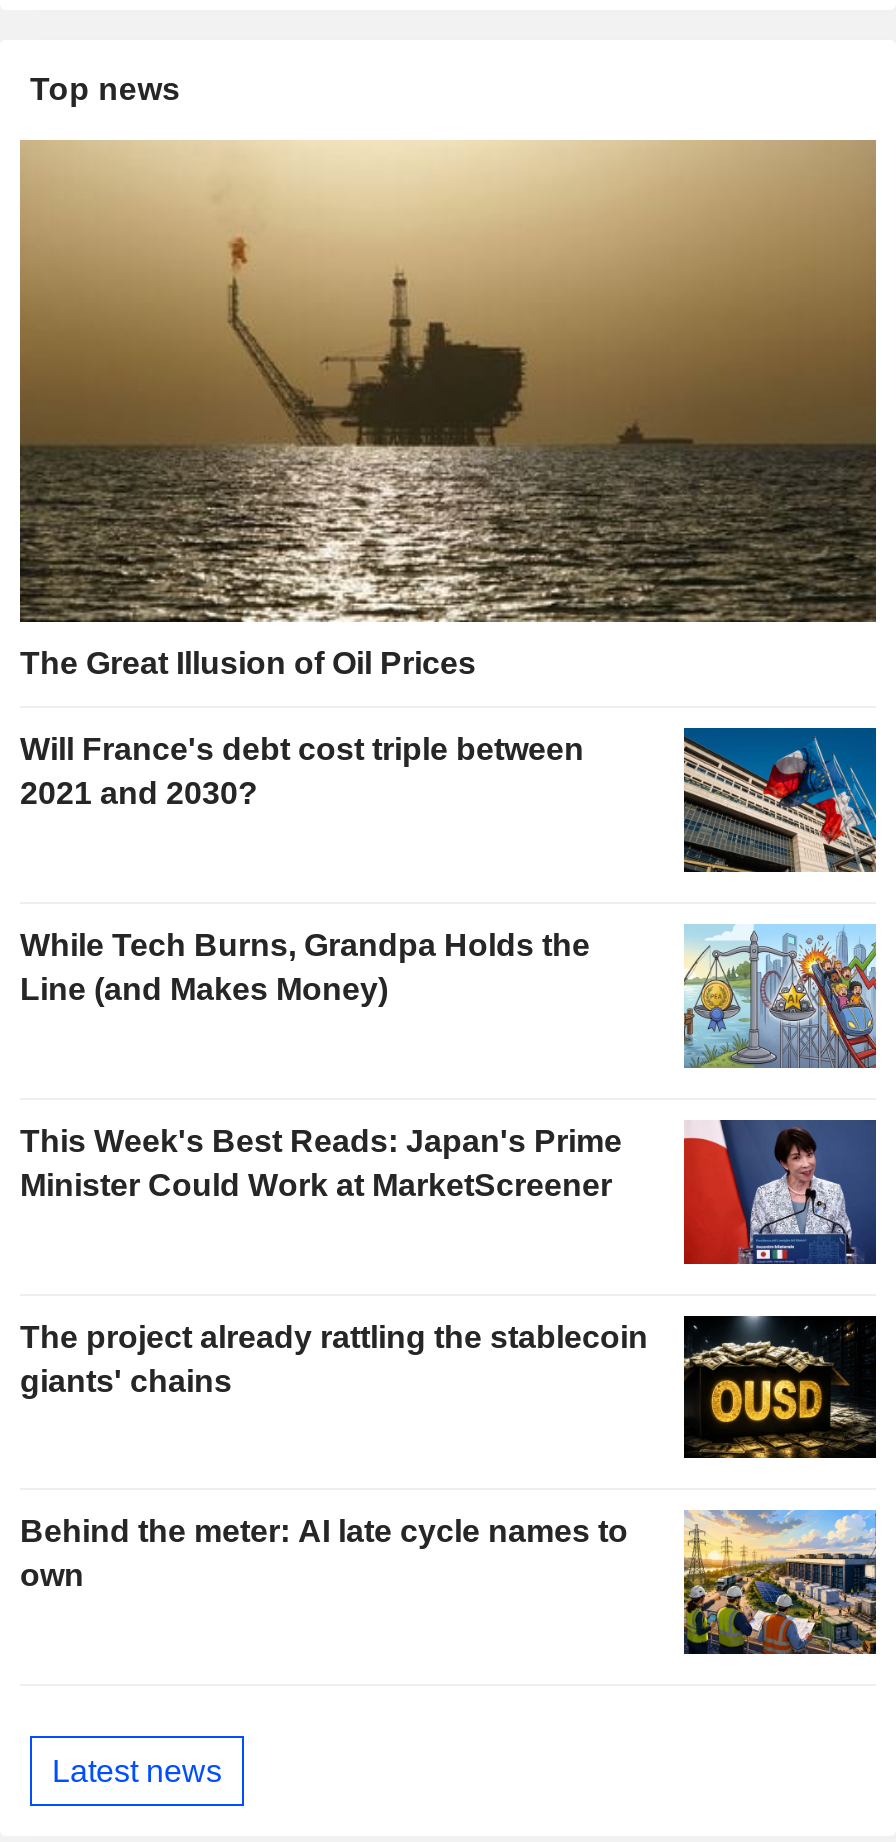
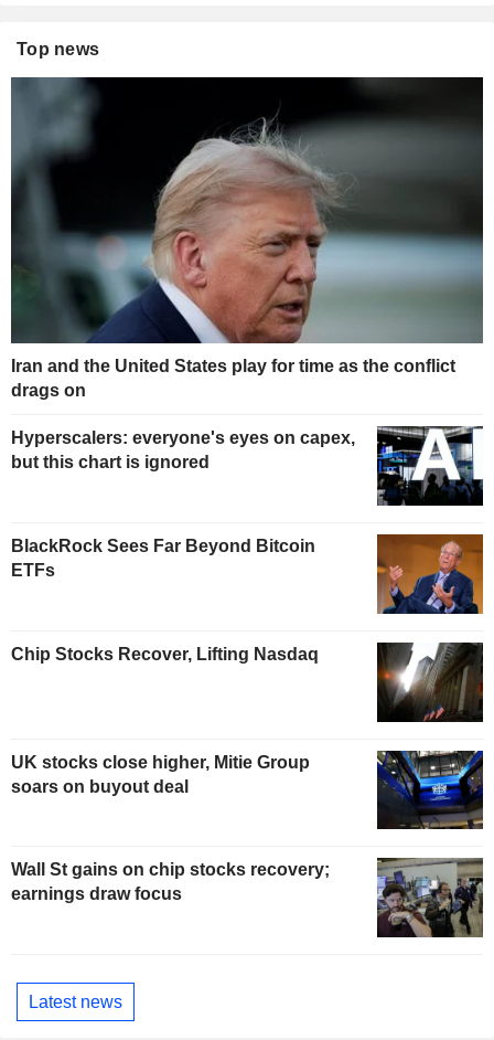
[18,138,878,680] [image] | The Great Illusion of Oil Prices -> [10,76,484,400] [image] | Iran and the United States play for time as the conflict | drags on
[20,732,584,810] Will France's debt cost triple between | 2021 and 2030? -> [11,429,355,472] Hyperscalers: everyone's eyes on capex, | but this chart is ignored
[682,726,878,874] [image] -> [377,425,484,507] [image]
[20,928,590,1006] While Tech Burns, Grandpa Holds the | Line (and Makes Money) -> [11,537,315,580] BlackRock Sees Far Beyond Bitcoin | ETFs
[682,924,878,1070] [image] -> [376,533,484,615] [image]
[20,1124,622,1202] This Week's Best Reads: Japan's Prime | Minister Could Work at MarketScreener -> [11,645,319,663] Chip Stocks Recover, Lifting Nasdaq
[682,1118,878,1266] [image] -> [376,641,484,723] [image]
[20,1319,648,1397] The project already rattling the stablecoin | giants' chains -> [11,753,310,796] UK stocks close higher, Mitie Group | soars on buyout deal
[682,1314,878,1460] [image] -> [376,750,484,830] [image]
[20,1515,628,1593] Behind the meter: AI late cycle names to | own -> [11,860,330,904] Wall St gains on chip stocks recovery; | earnings draw focus
[684,1508,878,1656] [image] -> [376,857,483,937] [image]

